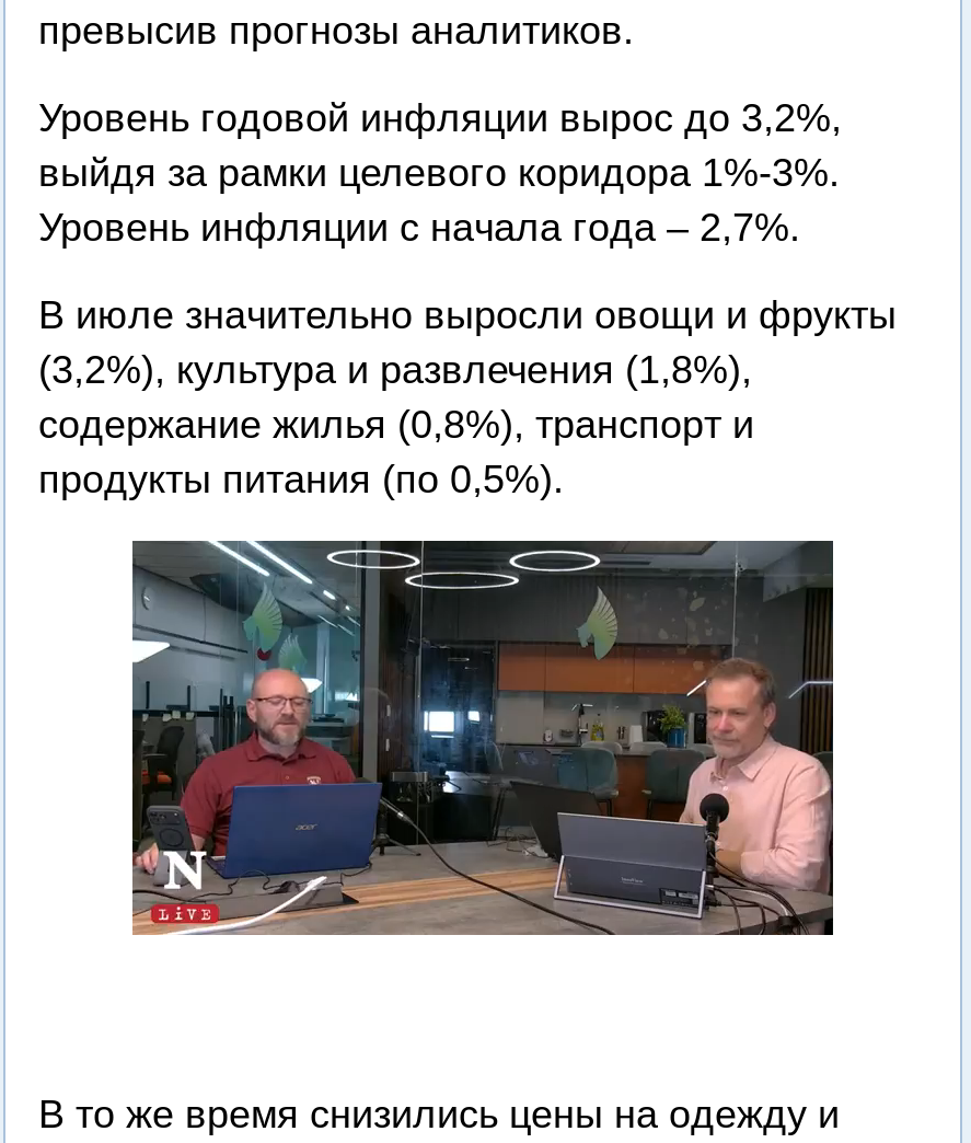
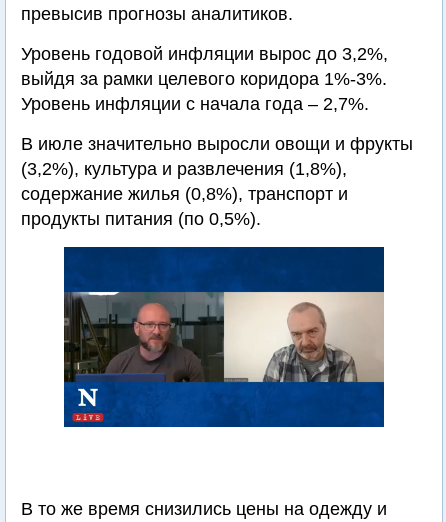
[130,539,835,937] [image] -> [63,246,385,428] [image]

